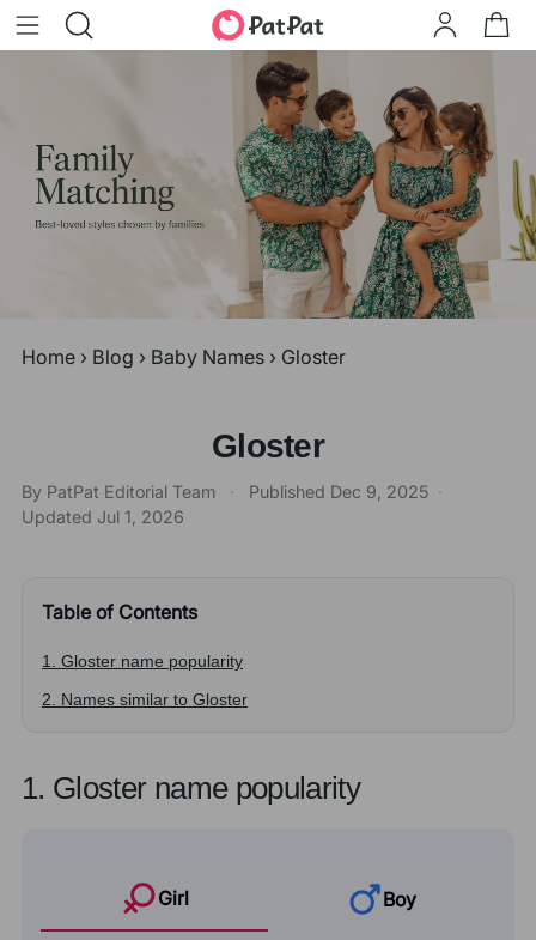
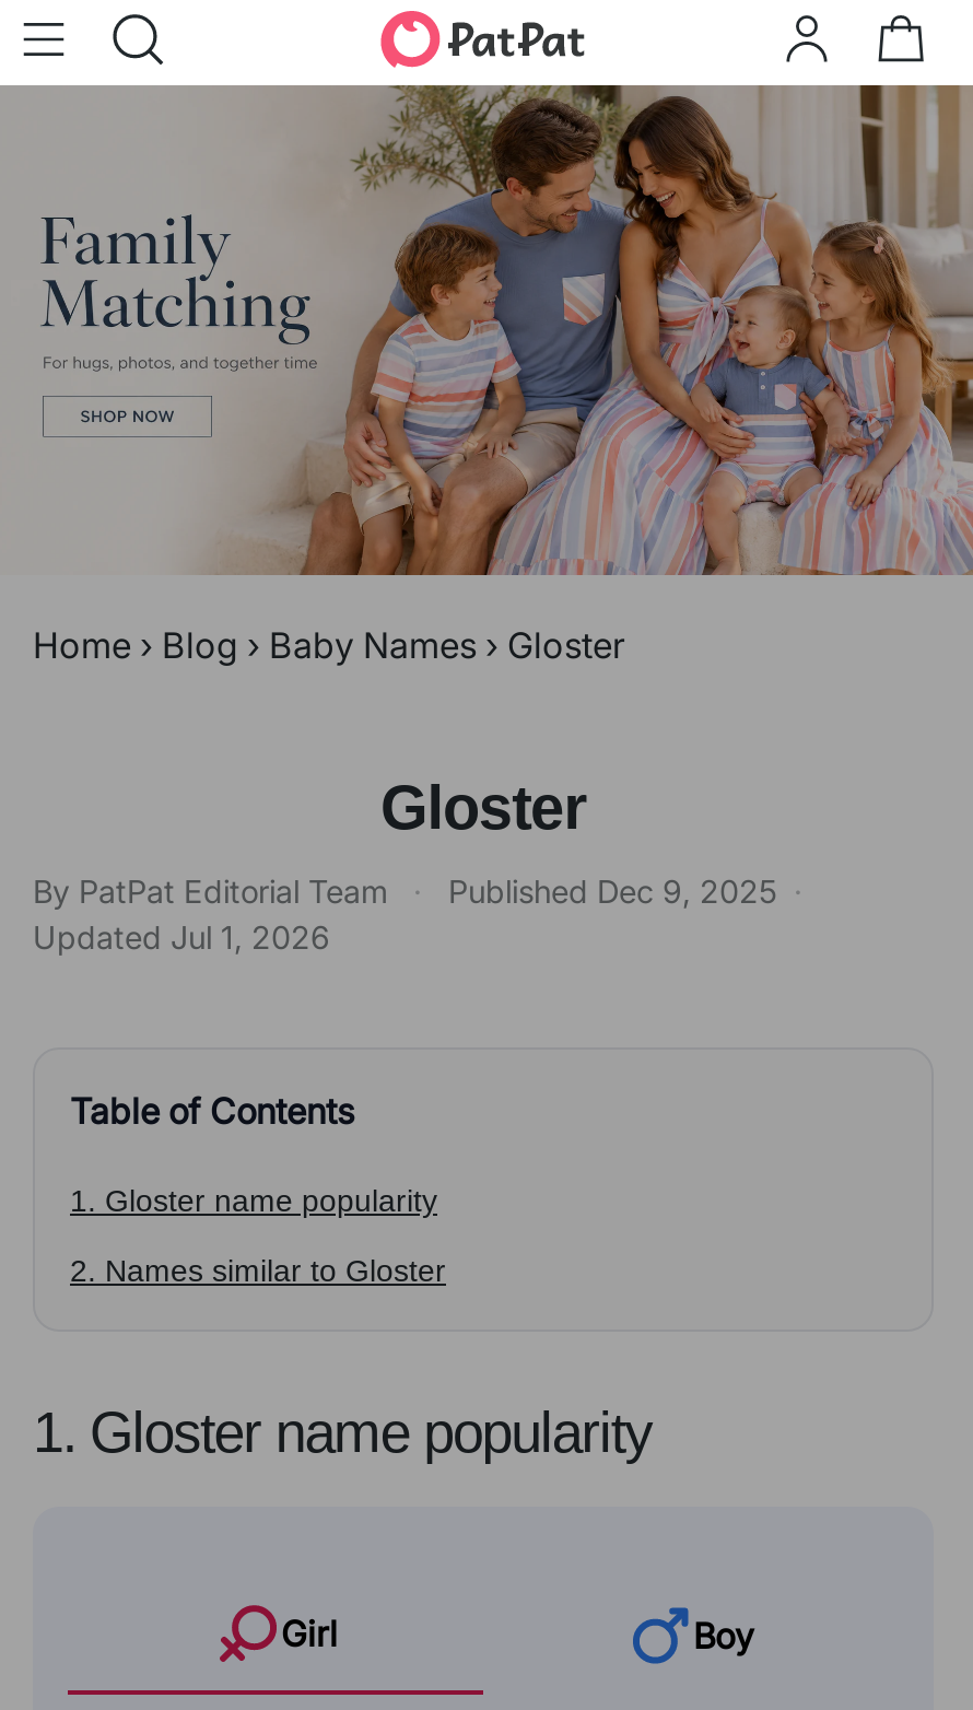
[29,50,532,319] [image] -> [42,85,966,577] [image]

